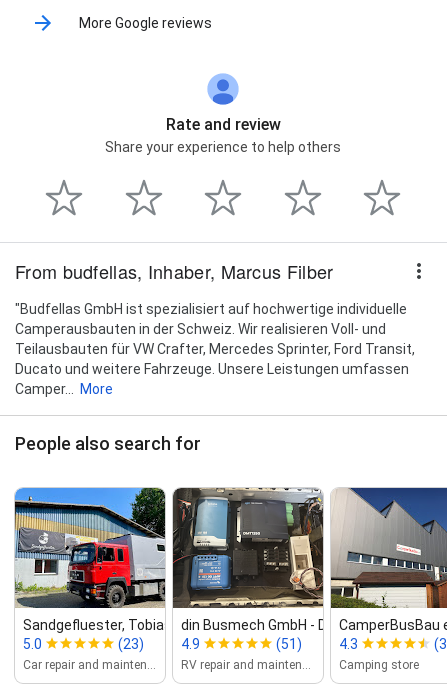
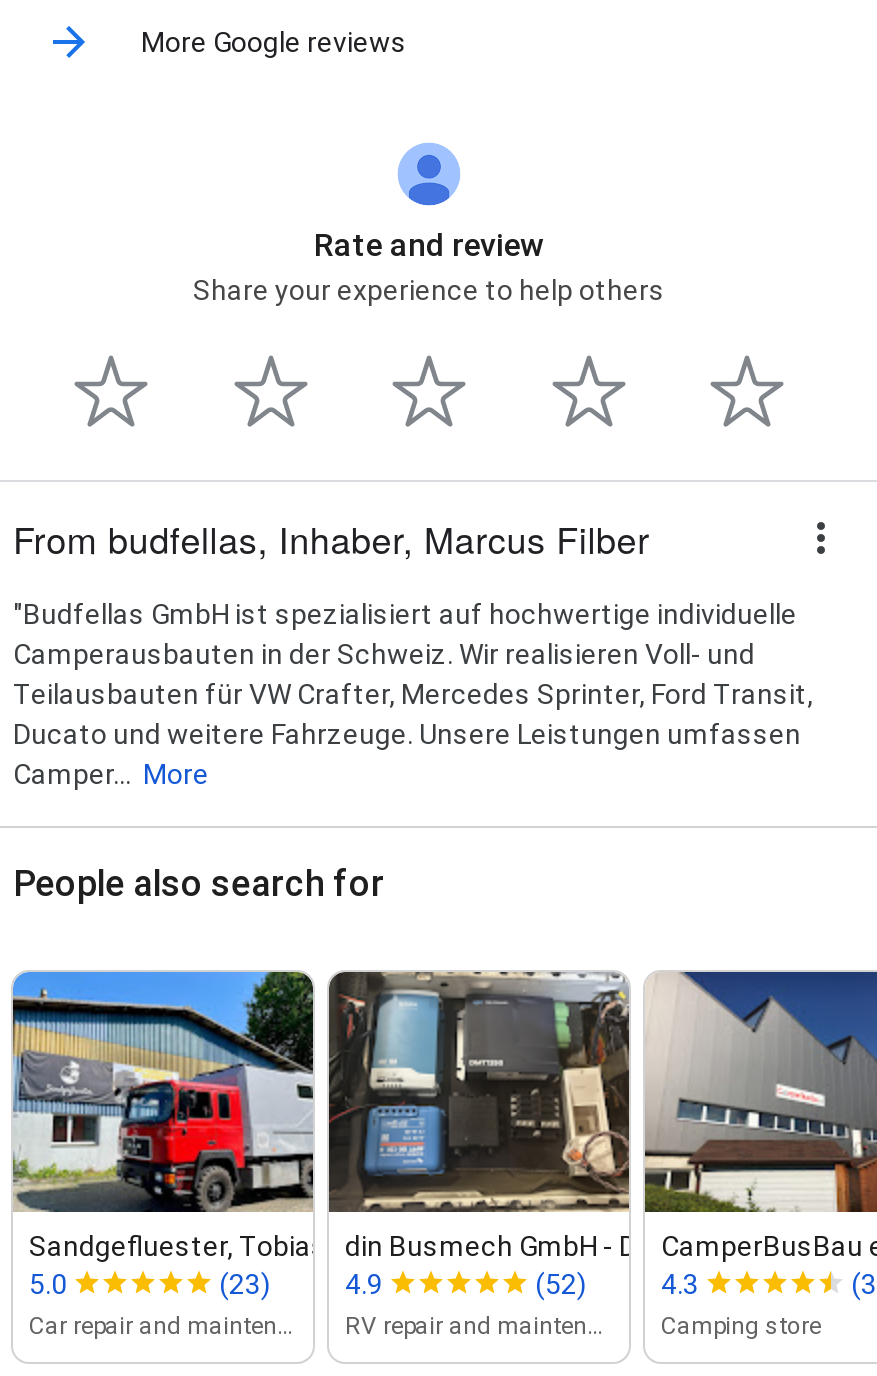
[276,636,302,652] (51) -> [535,1267,587,1299] (52)

